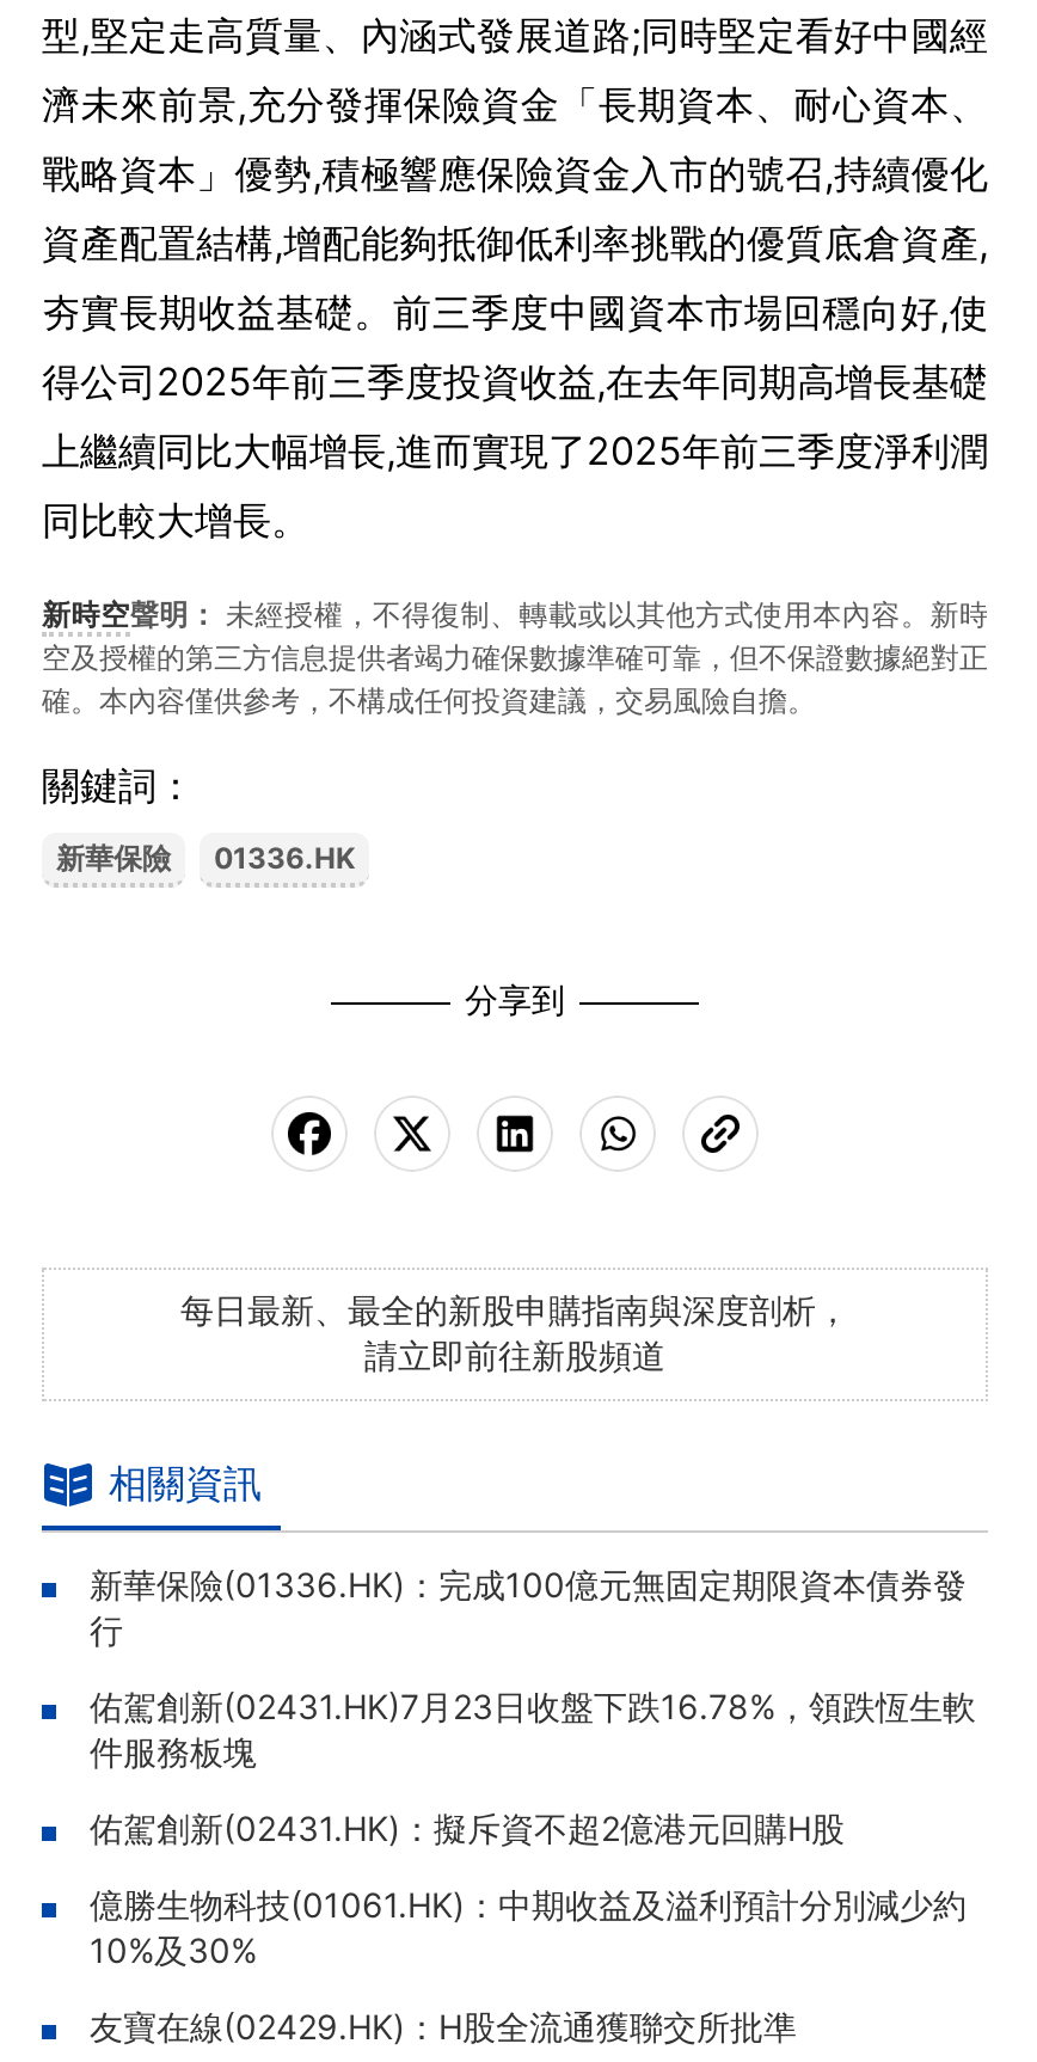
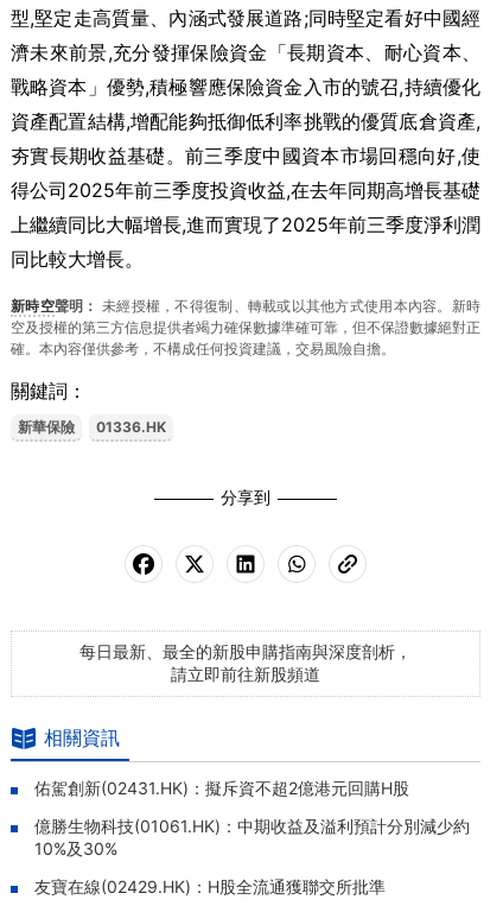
[90,1564,976,1772] 新華保險(01336.HK)：完成100億元無固定期限資本債券發 | 行 | 佑駕創新(02431.HK)7月23日收盤下跌16.78%，領跌恆生軟 | 件服務板塊 -> none

